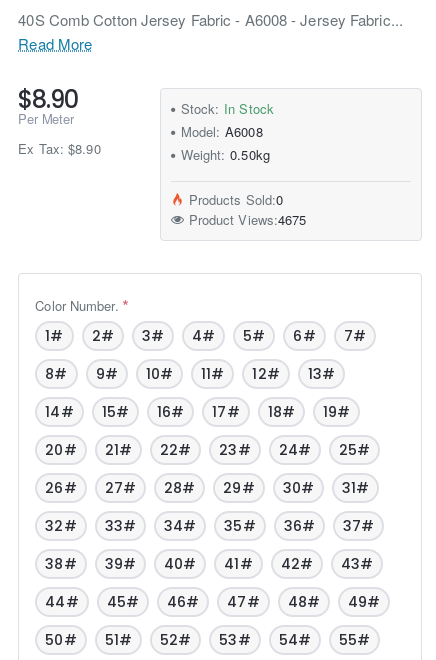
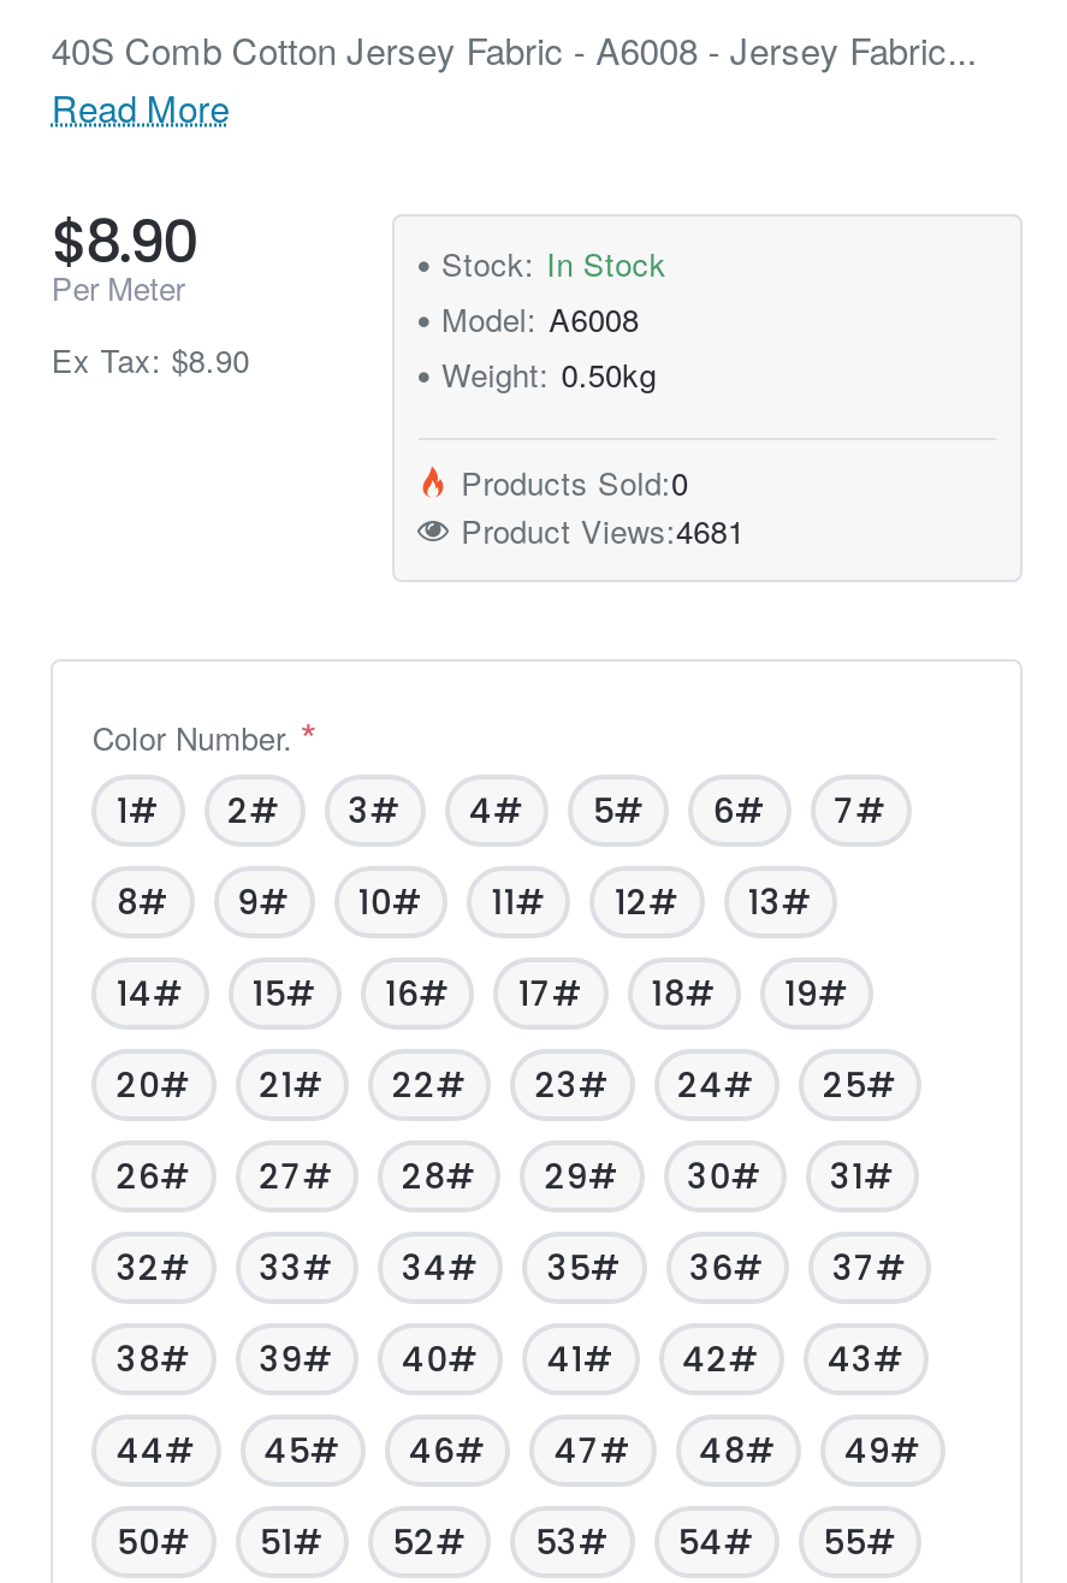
[189,210,306,229] Product Views:4675 -> [461,508,744,554] Product Views:4681

